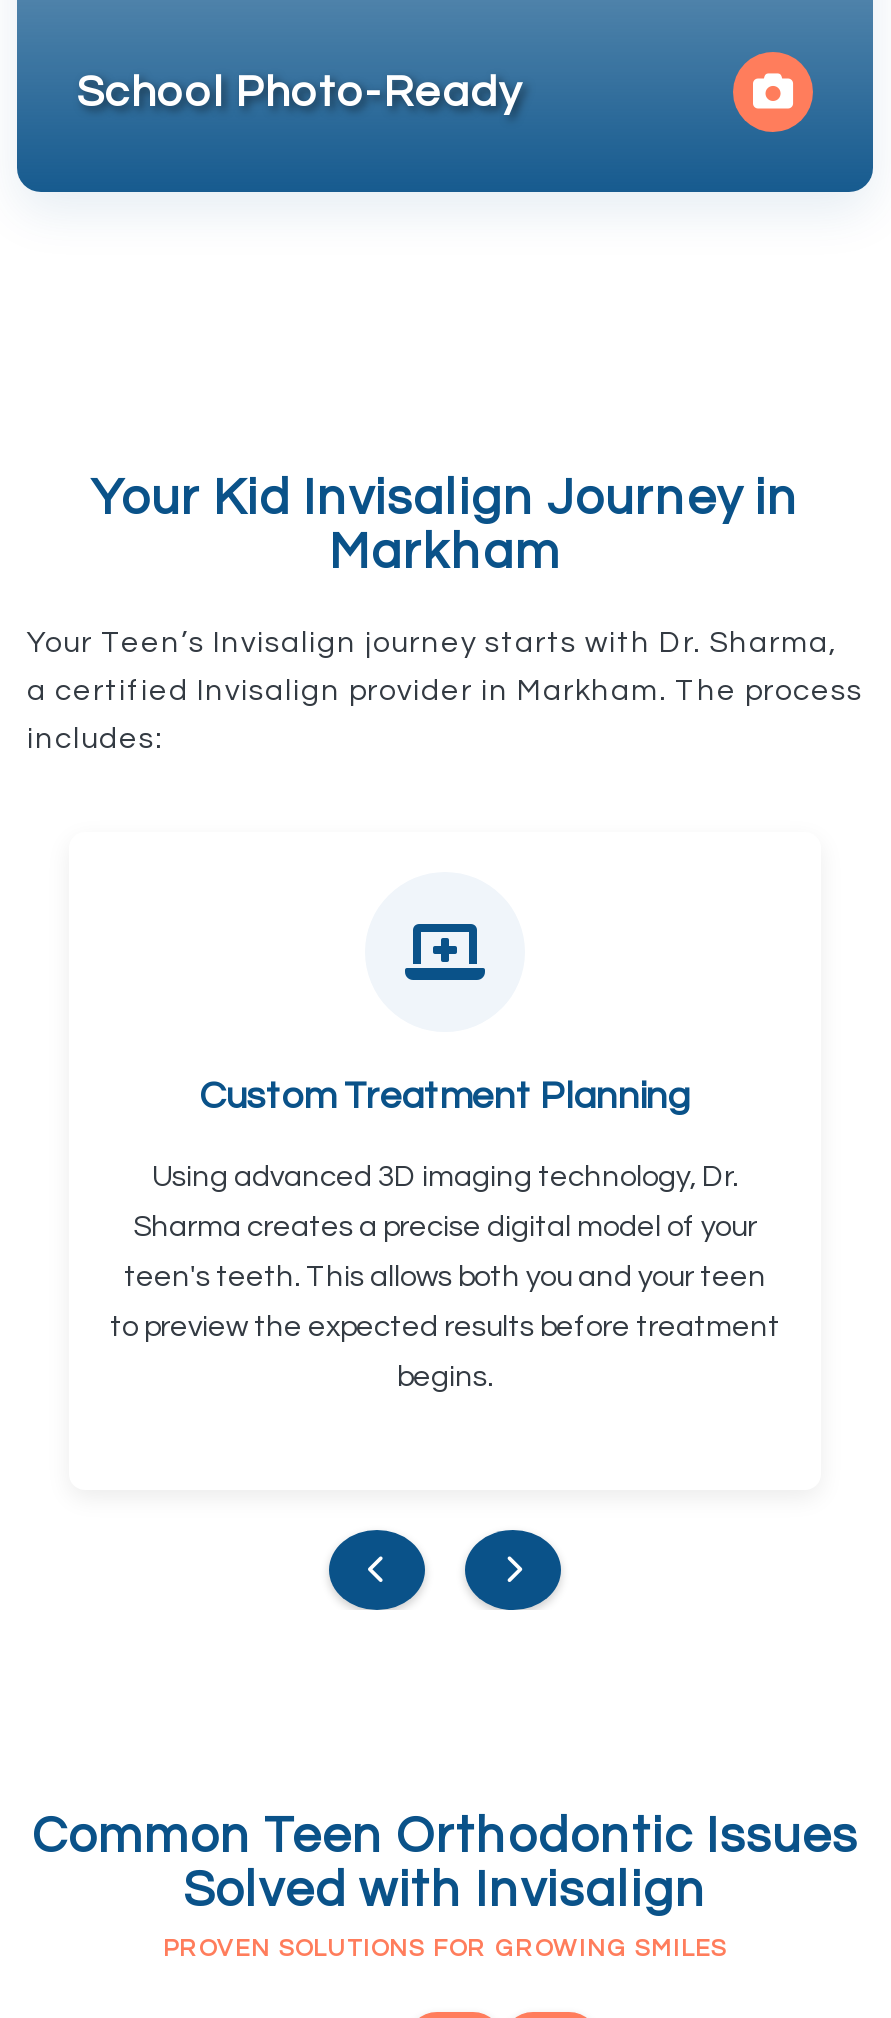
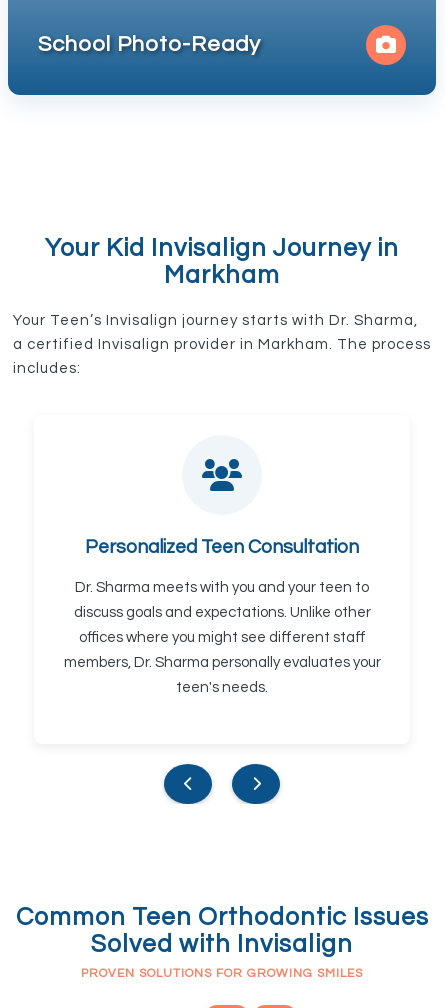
[403,920,487,984] [image] -> [201,458,243,492] [image]
[200,1076,690,1116] Custom Treatment Planning -> [85,537,359,557] Personalized Teen Consultation
[152,1162,738,1192] Using advanced 3D imaging technology, Dr. -> [75,580,369,595] Dr. Sharma meets with you and your teen to
[133,1212,757,1242] Sharma creates a precise digital model of your -> [73,605,370,620] discuss goals and expectations. Unlike other
[124,1262,766,1292] teen's teeth. This allows both you and your teen -> [78,630,365,645] offices where you might see different staff
[110,1312,780,1342] to preview the expected results before treatment -> [63,655,380,670] members, Dr. Sharma personally evaluates your
[397,1362,493,1392] begins. -> [176,680,268,695] teen's needs.

